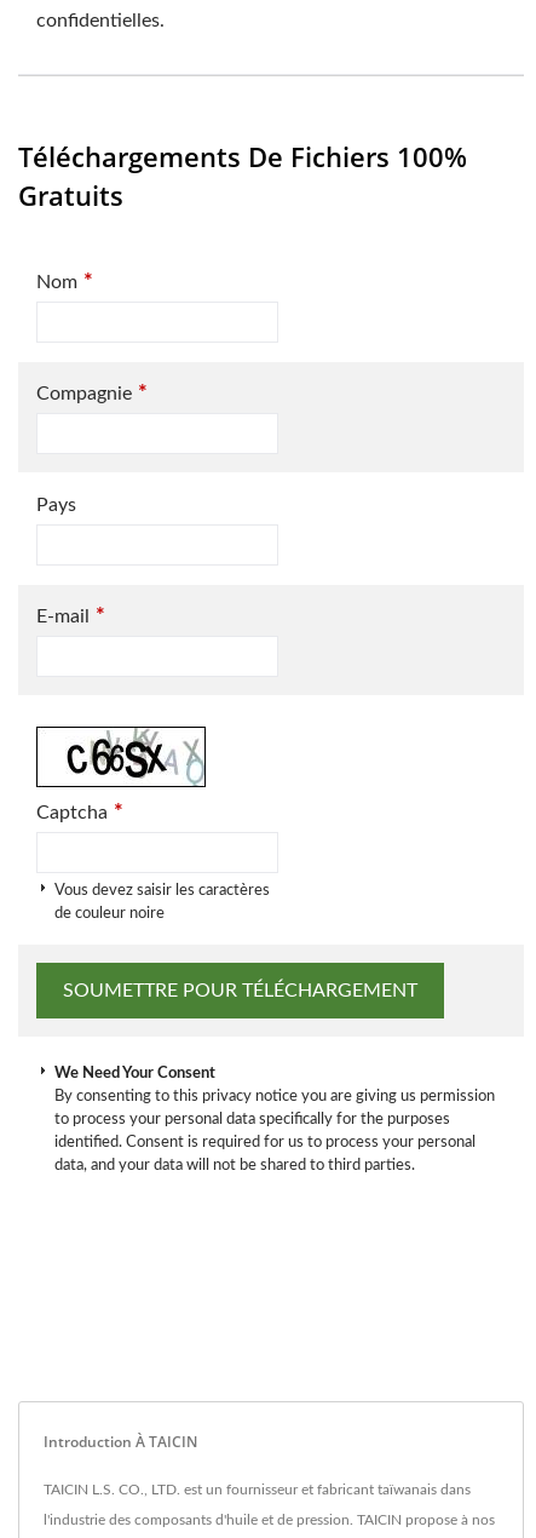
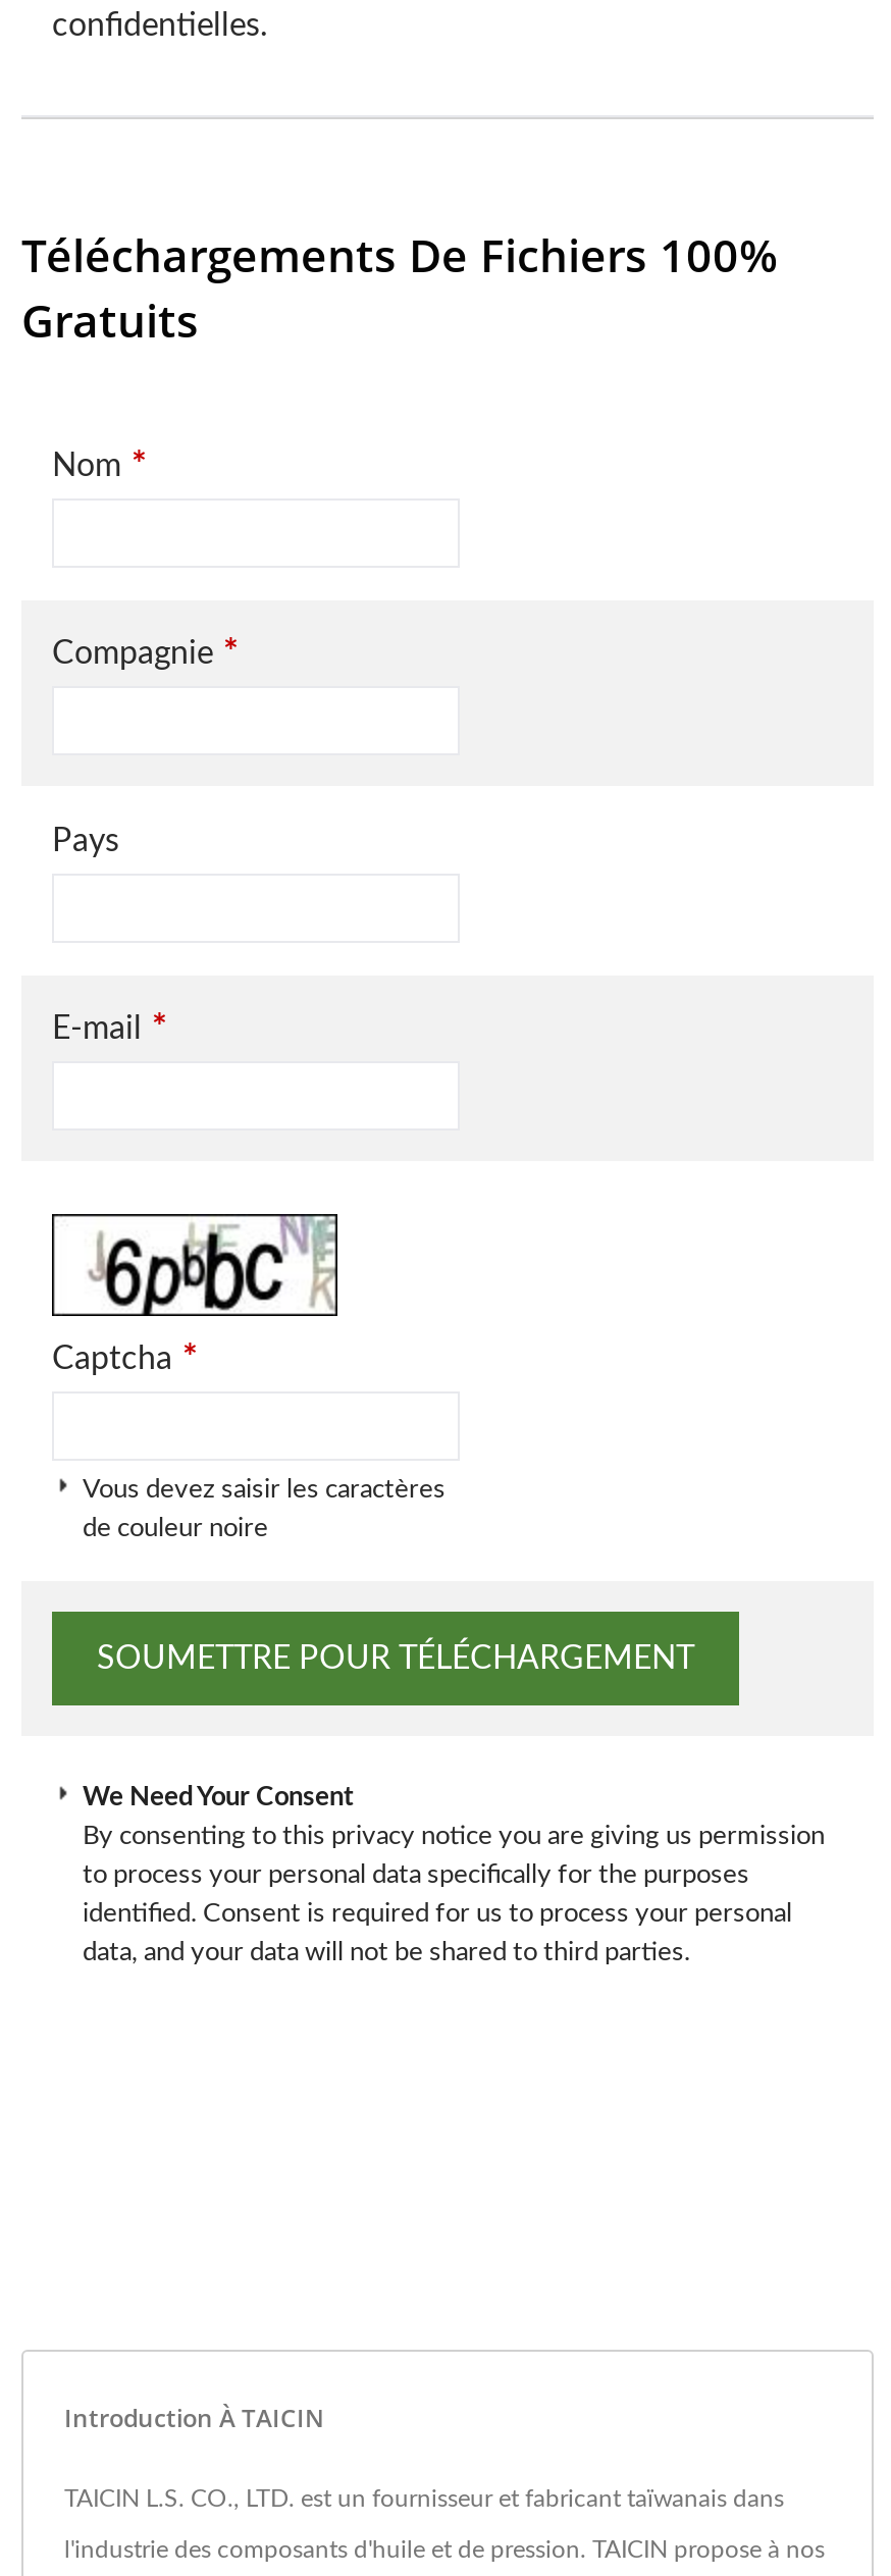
[58,728,206,787] [image] -> [87,1216,333,1316] [image]

